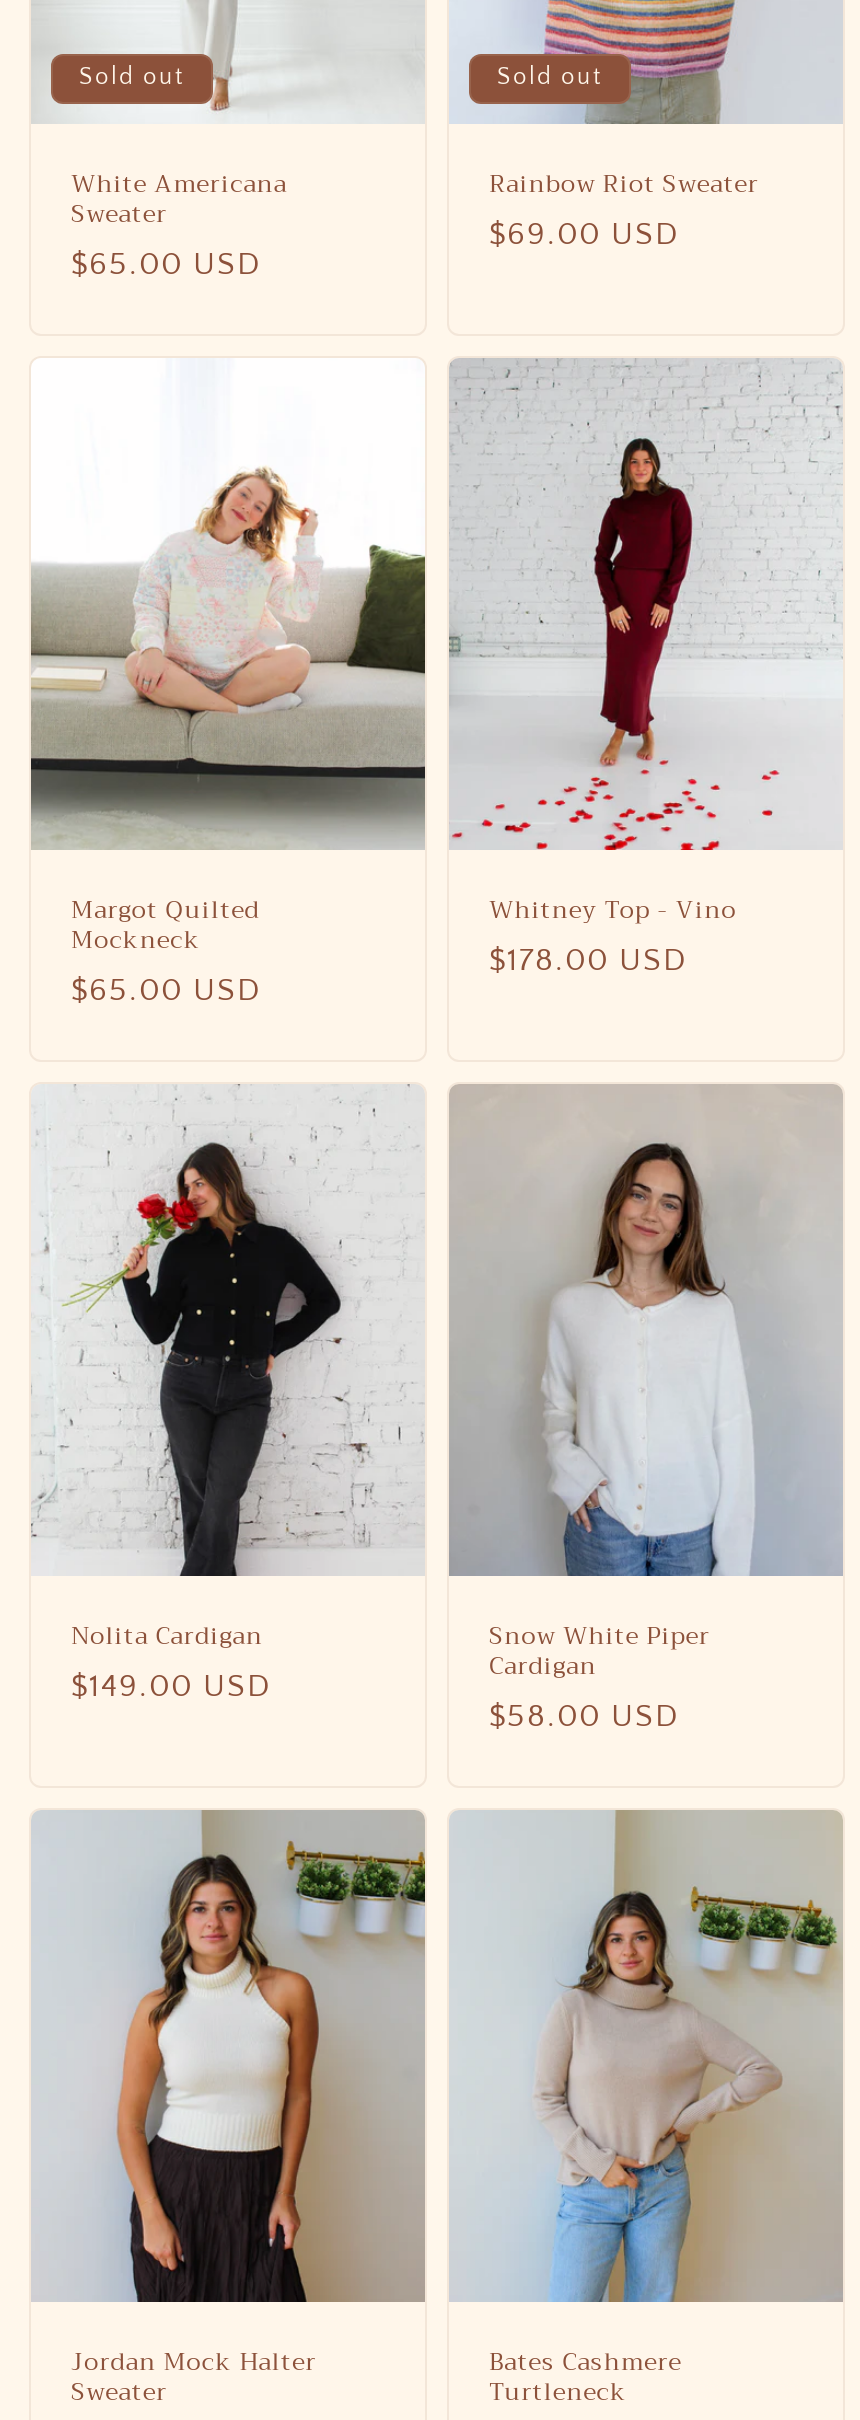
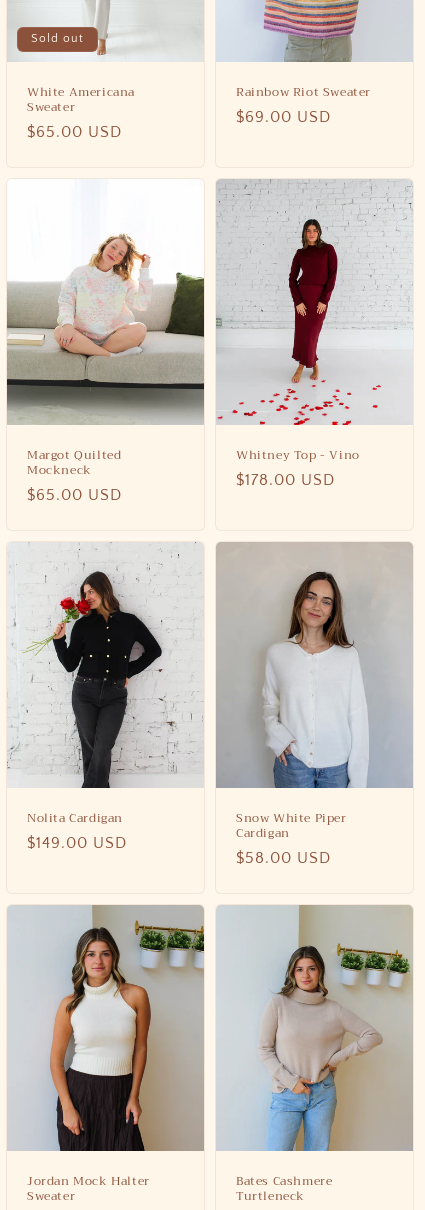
[497,63,603,89] Sold out -> none

